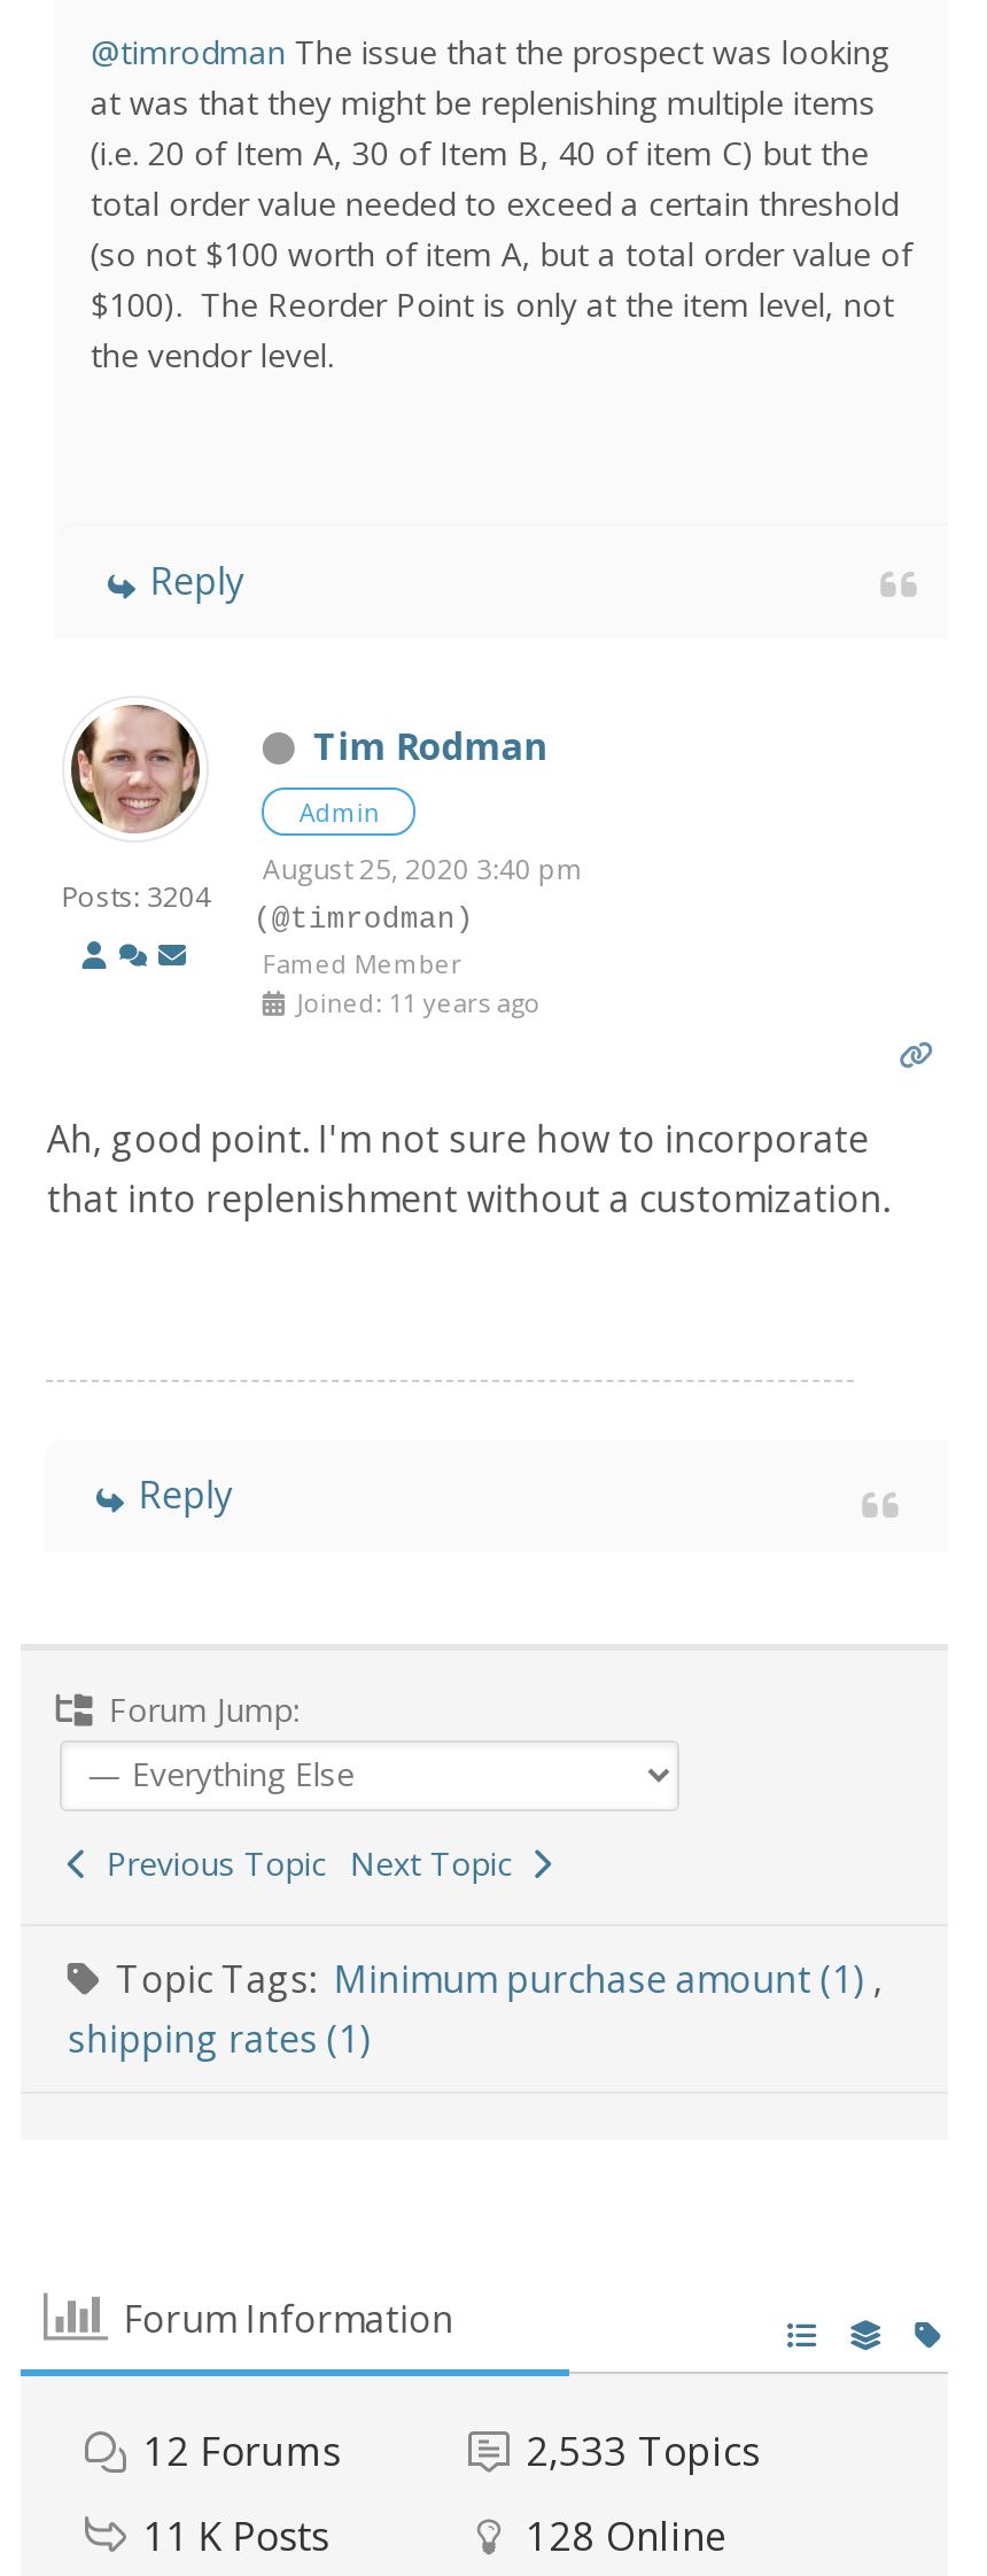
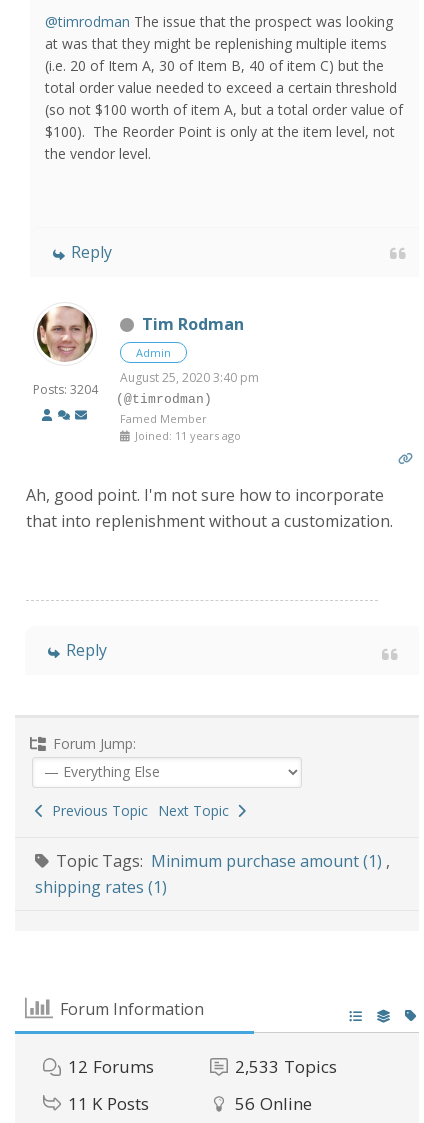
[526,2510,725,2563] 128 Online -> [235,1092,312,1115] 56 Online

